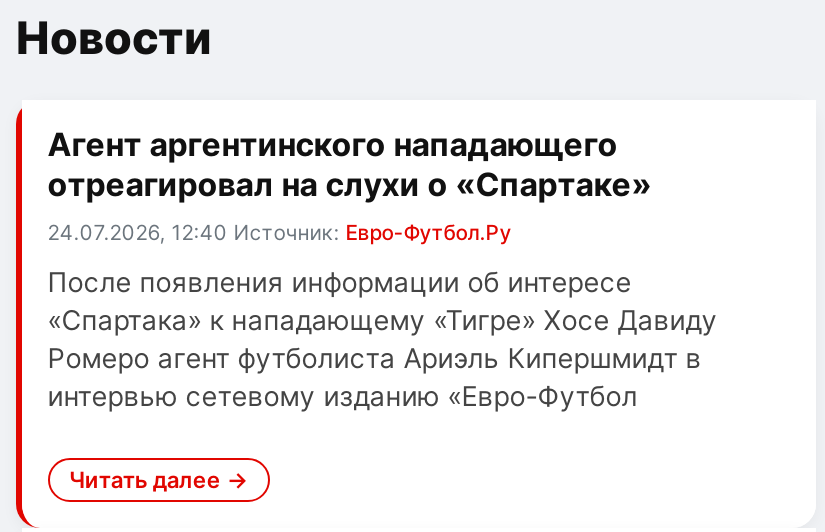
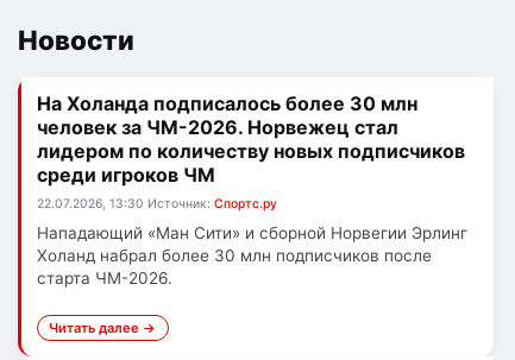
[48,125,652,247] Агент аргентинского нападающего | отреагировал на слухи о «Спартаке» | 24.07.2026, 12:40 Источник: Евро-Футбол.Ру -> [37,92,465,212] На Холанда подписалось более 30 млн | человек за ЧМ-2026. Норвежец стал | лидером по количеству новых подписчиков | среди игроков ЧМ | 22.07.2026, 13:30 Источник: Спортс.ру
[48,267,718,413] После появления информации об интересе | «Спартака» к нападающему «Тигре» Хосе Давиду | Ромеро агент футболиста Ариэль Кипершмидт в | интервью сетевому изданию «Евро-Футбол -> [37,224,467,288] Нападающий «Ман Сити» и сборной Норвегии Эрлинг | Холанд набрал более 30 млн подписчиков после | старта ЧМ-2026.

